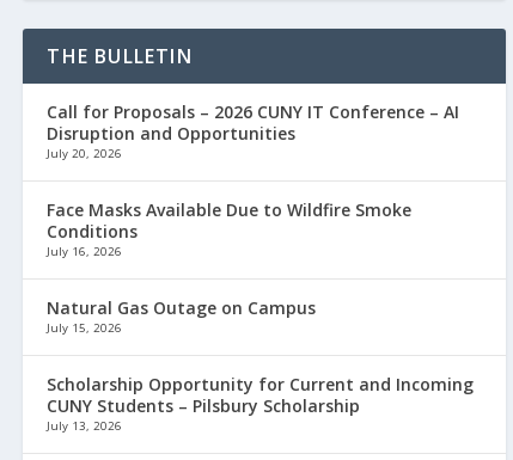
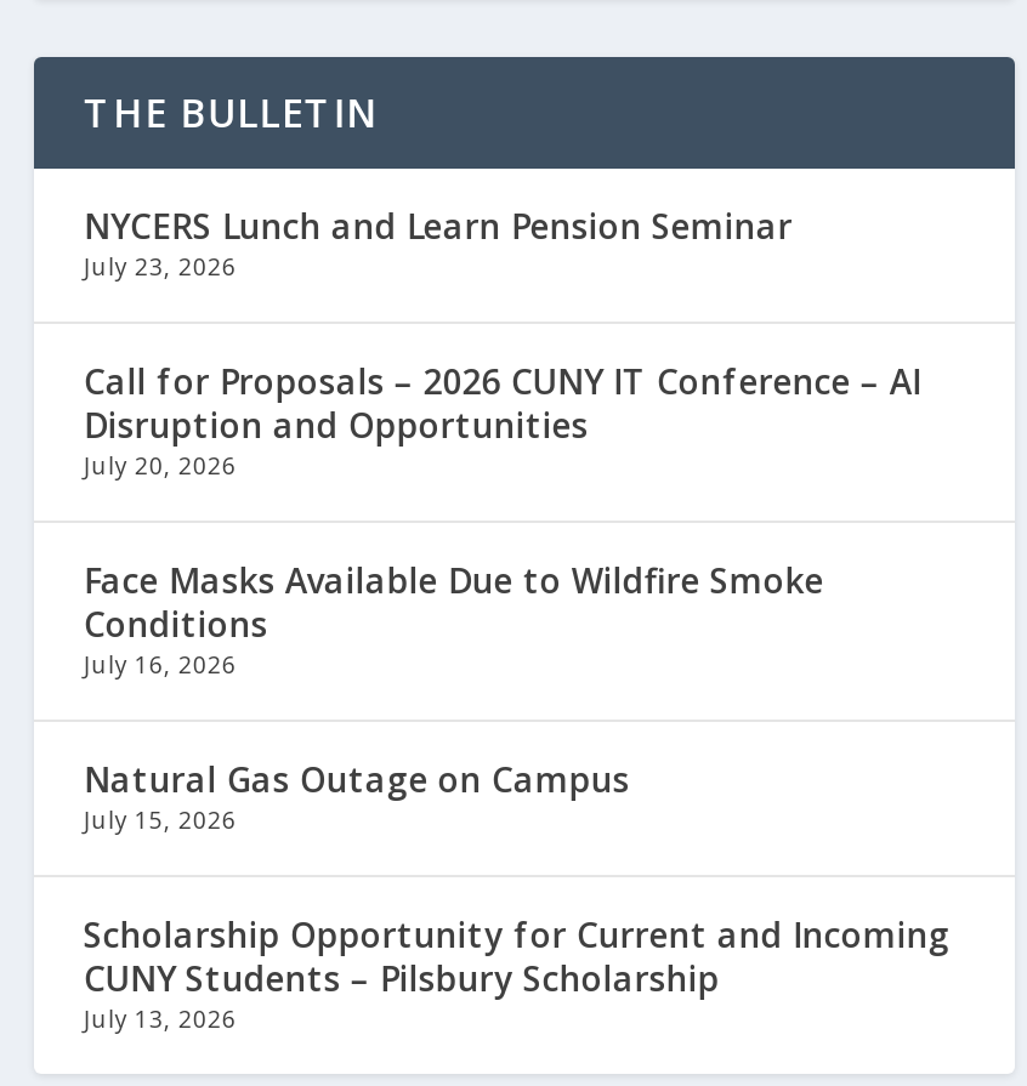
none -> [84,203,792,283] NYCERS Lunch and Learn Pension Seminar | July 23, 2026

